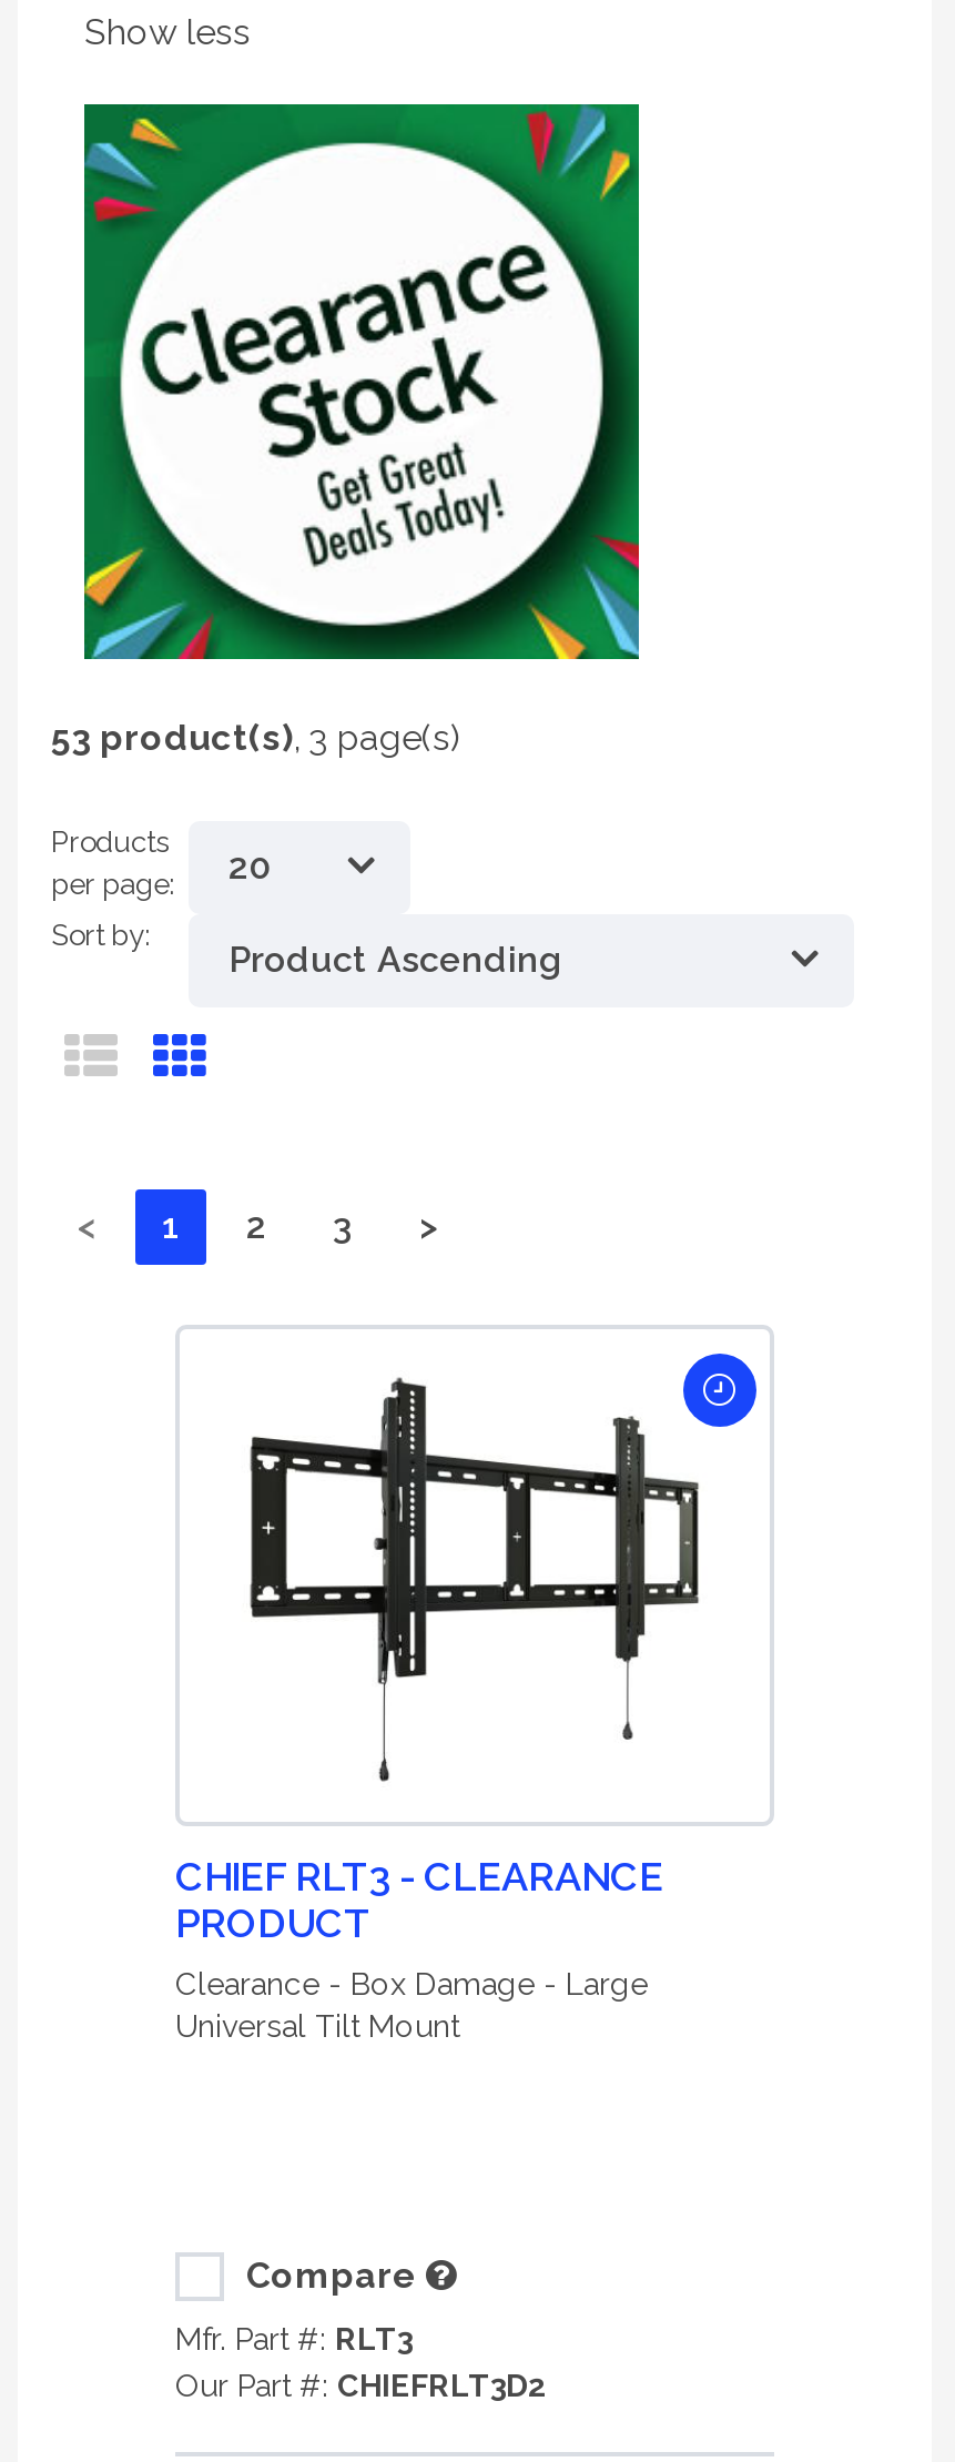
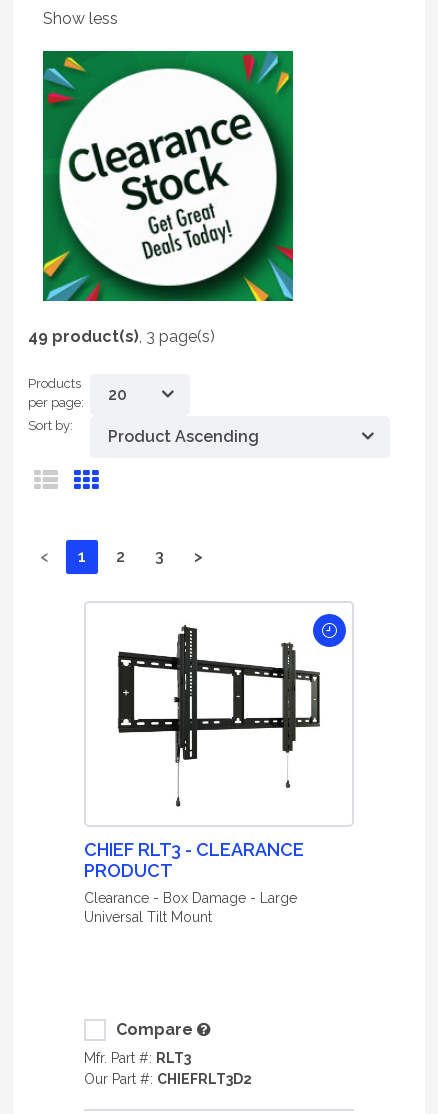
[51,717,461,759] 53 product(s), 3 page(s) -> [28,327,215,346] 49 product(s), 3 page(s)

